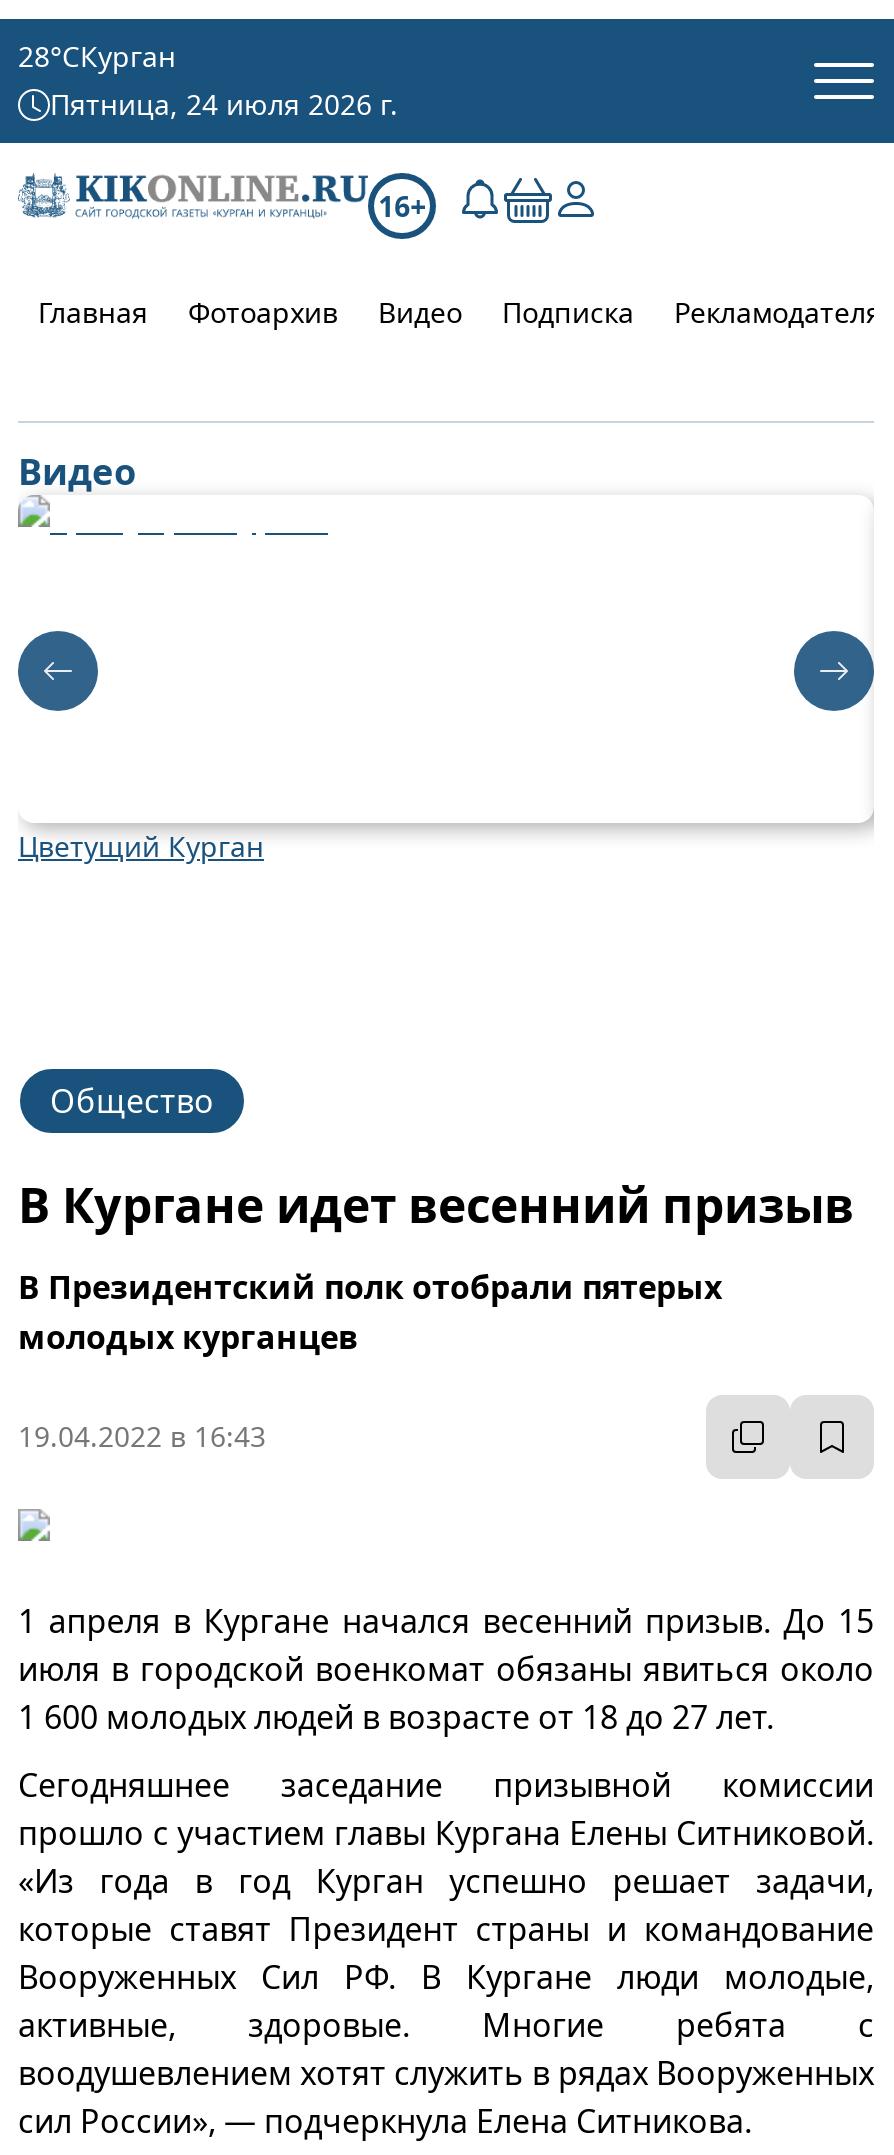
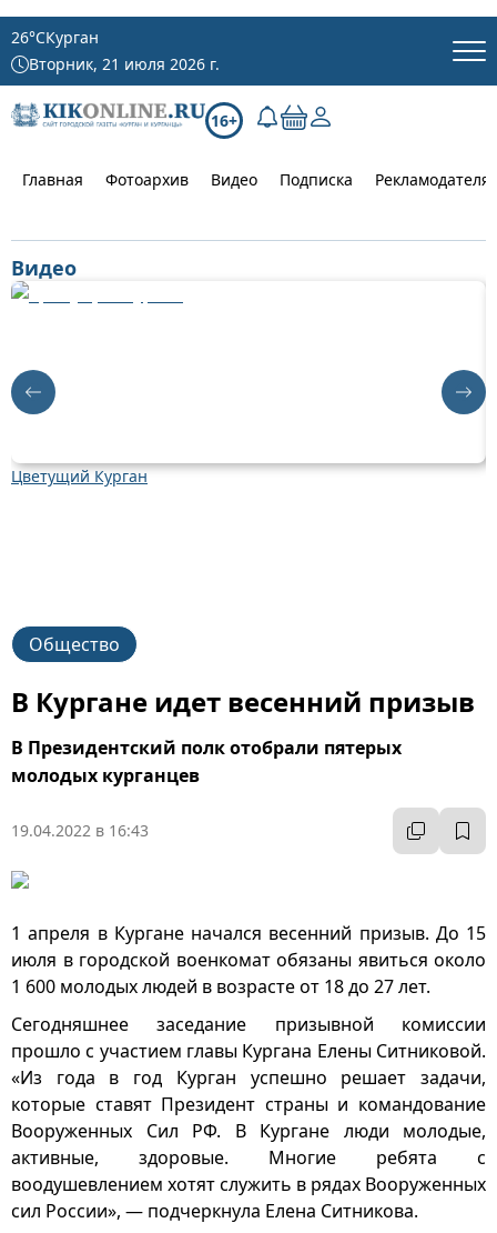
[18,37,176,75] 28°CКурган -> [11,27,99,48] 26°CКурган
[50,85,398,123] Пятница, 24 июля 2026 г. -> [29,53,220,74] Вторник, 21 июля 2026 г.
[16,629,100,735] [image] -> [10,357,57,415] [image]
[792,629,876,735] [image] -> [440,357,487,415] [image]

